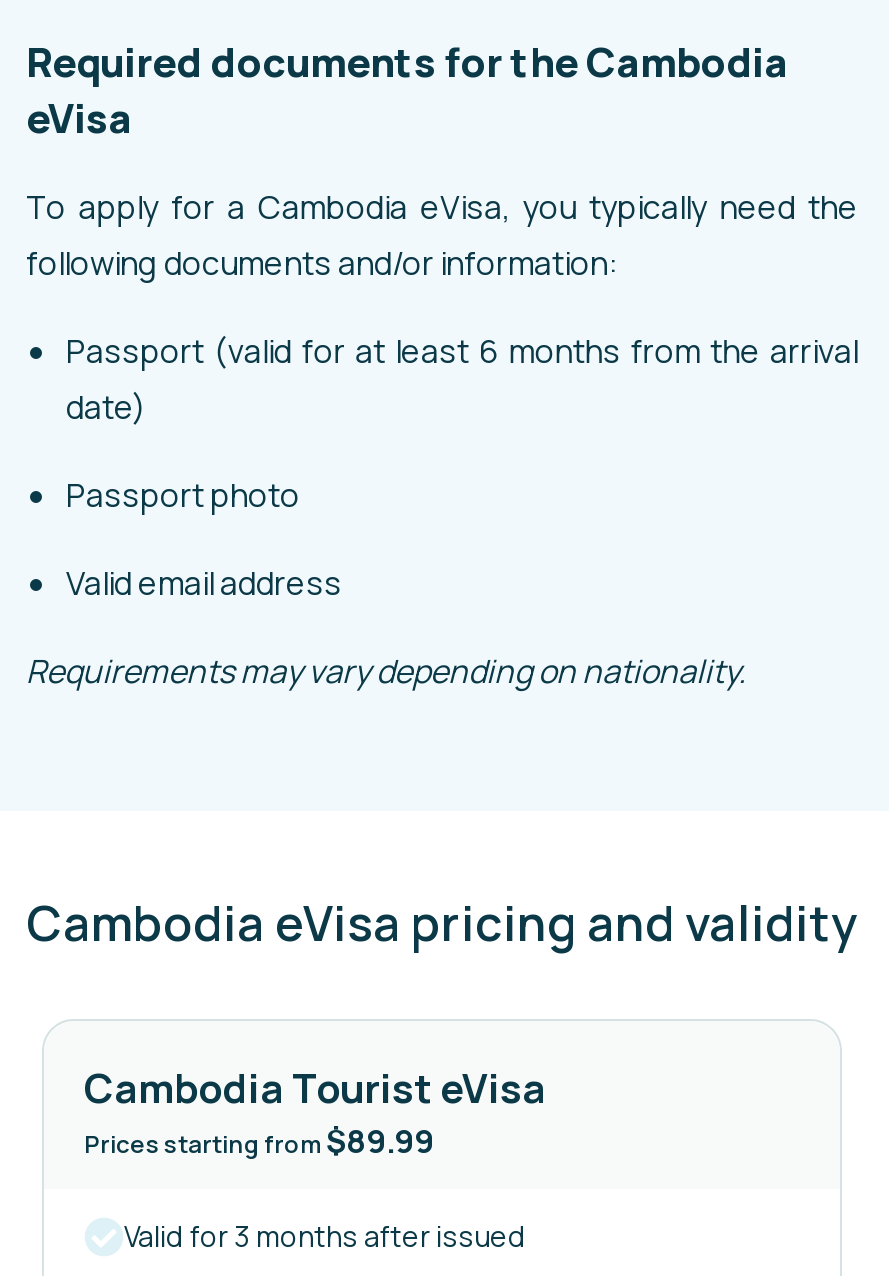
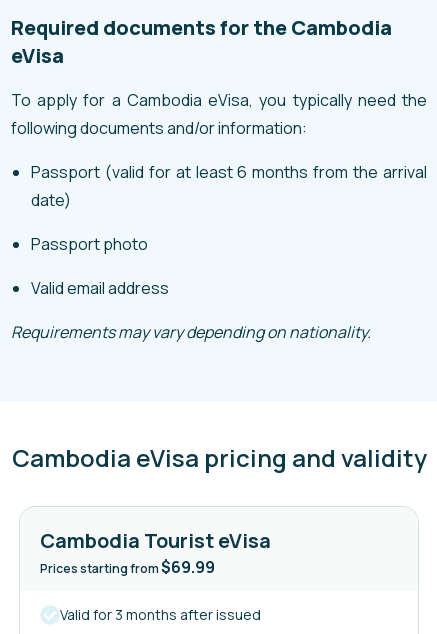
[84,1120,434,1164] Prices starting from$89.99 -> [40,556,215,578] Prices starting from$69.99

